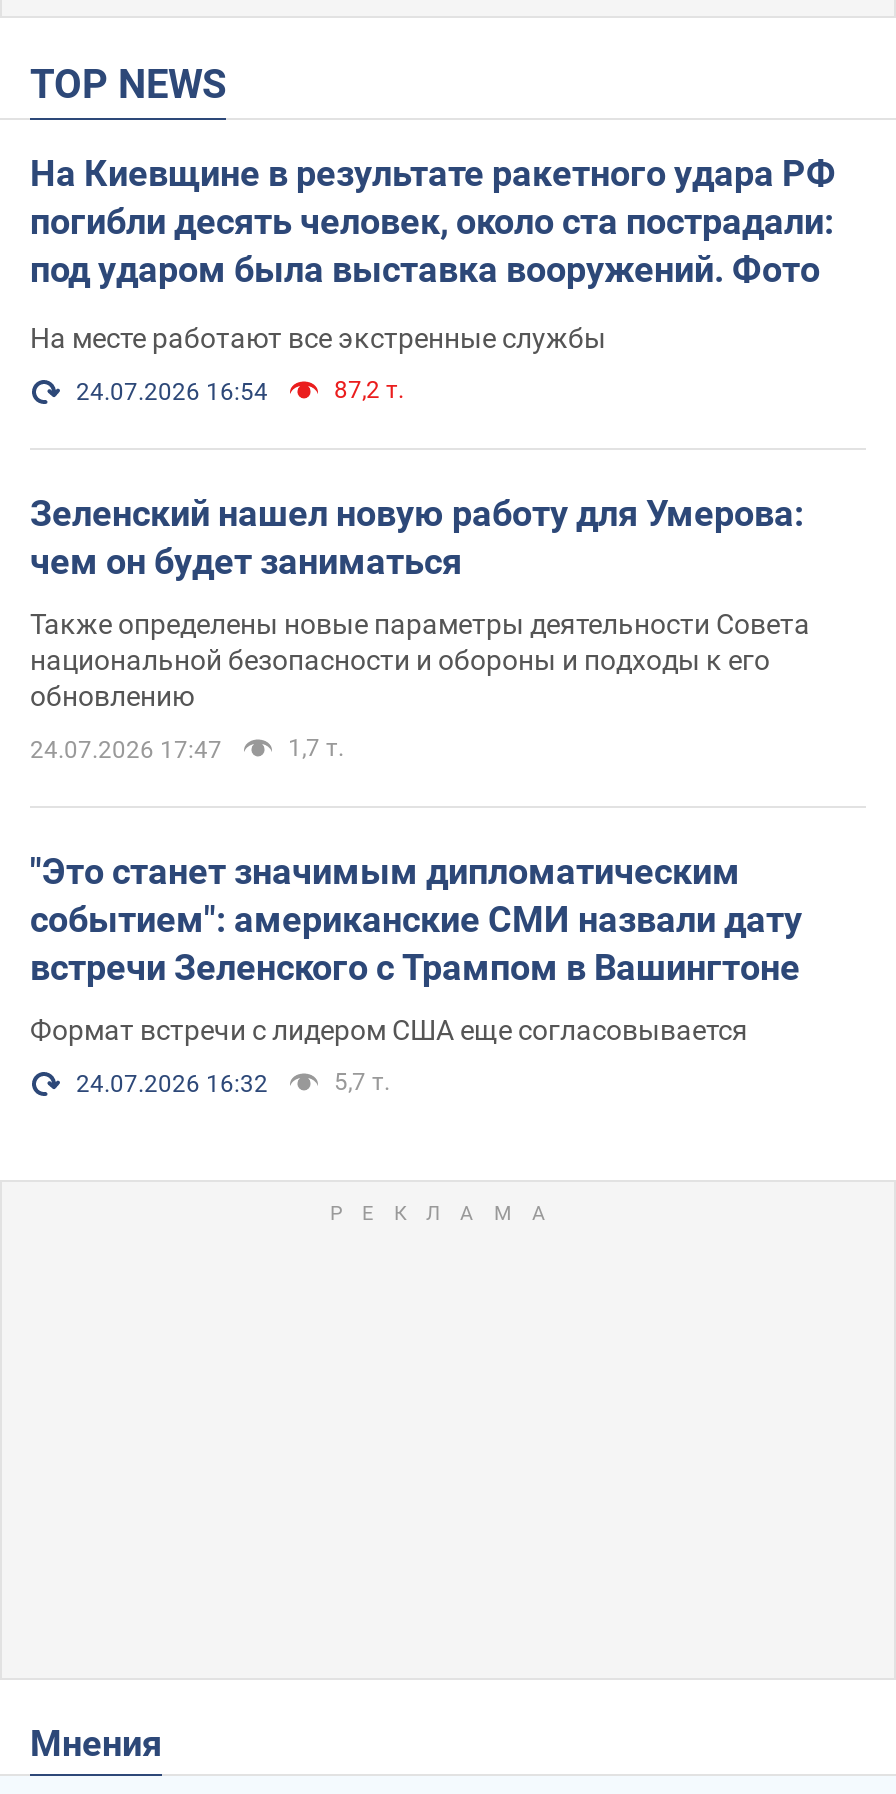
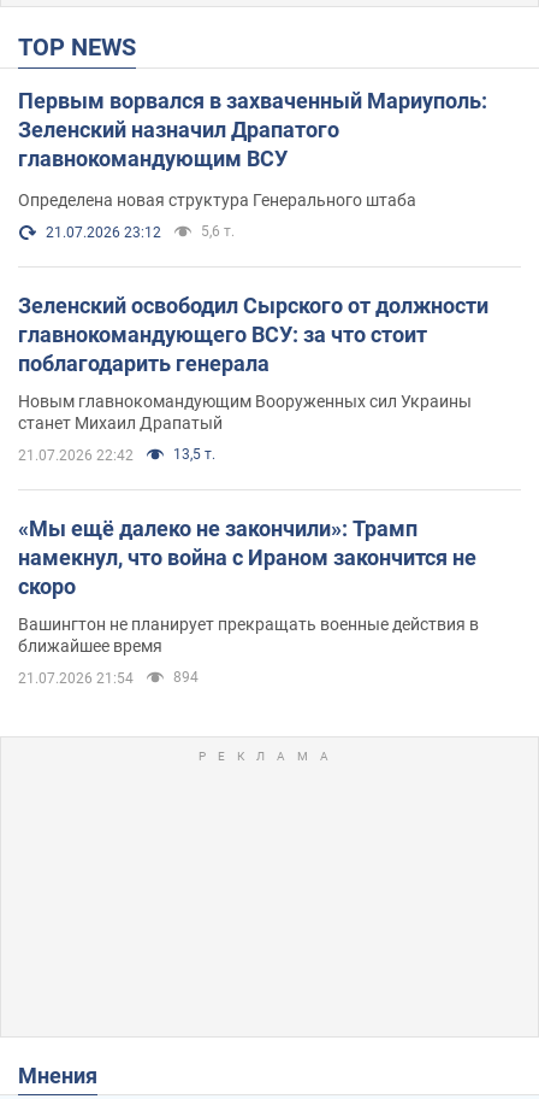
[30,151,836,289] На Киевщине в результате ракетного удара РФ | погибли десять человек, около ста пострадали: | под ударом была выставка вооружений. Фото -> [18,88,487,171] Первым ворвался в захваченный Мариуполь: | Зеленский назначил Драпатого | главнокомандующим ВСУ
[30,321,606,353] На месте работают все экстренные службы -> [18,190,416,209] Определена новая структура Генерального штаба
[76,375,404,405] 24.07.2026 16:54 | 87,2 т. -> [46,223,235,241] 21.07.2026 23:12 | 5,6 т.
[30,491,804,581] Зеленский нашел новую работу для Умерова: | чем он будет заниматься -> [18,292,488,376] Зеленский освободил Сырского от должности | главнокомандующего ВСУ: за что стоит | поблагодарить генерала
[30,607,810,711] Также определены новые параметры деятельности Совета | национальной безопасности и обороны и подходы к его | обновлению -> [18,391,472,432] Новым главнокомандующим Вооруженных сил Украины | станет Михаил Драпатый
[30,733,344,763] 24.07.2026 17:47 | 1,7 т. -> [18,446,215,464] 21.07.2026 22:42 | 13,5 т.
[30,849,802,987] "Это станет значимым дипломатическим | событием": американские СМИ назвали дату | встречи Зеленского с Трампом в Вашингтоне -> [18,515,476,599] «Мы ещё далеко не закончили»: Трамп | намекнул, что война с Ираном закончится не | скоро
[30,1013,748,1045] Формат встречи с лидером США еще согласовывается -> [18,614,479,655] Вашингтон не планирует прекращать военные действия в | ближайшее время
[76,1067,390,1097] 24.07.2026 16:32 | 5,7 т. -> [18,668,199,687] 21.07.2026 21:54 | 894

